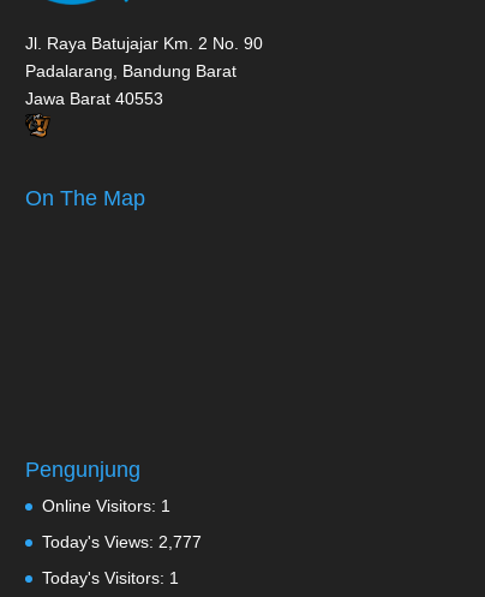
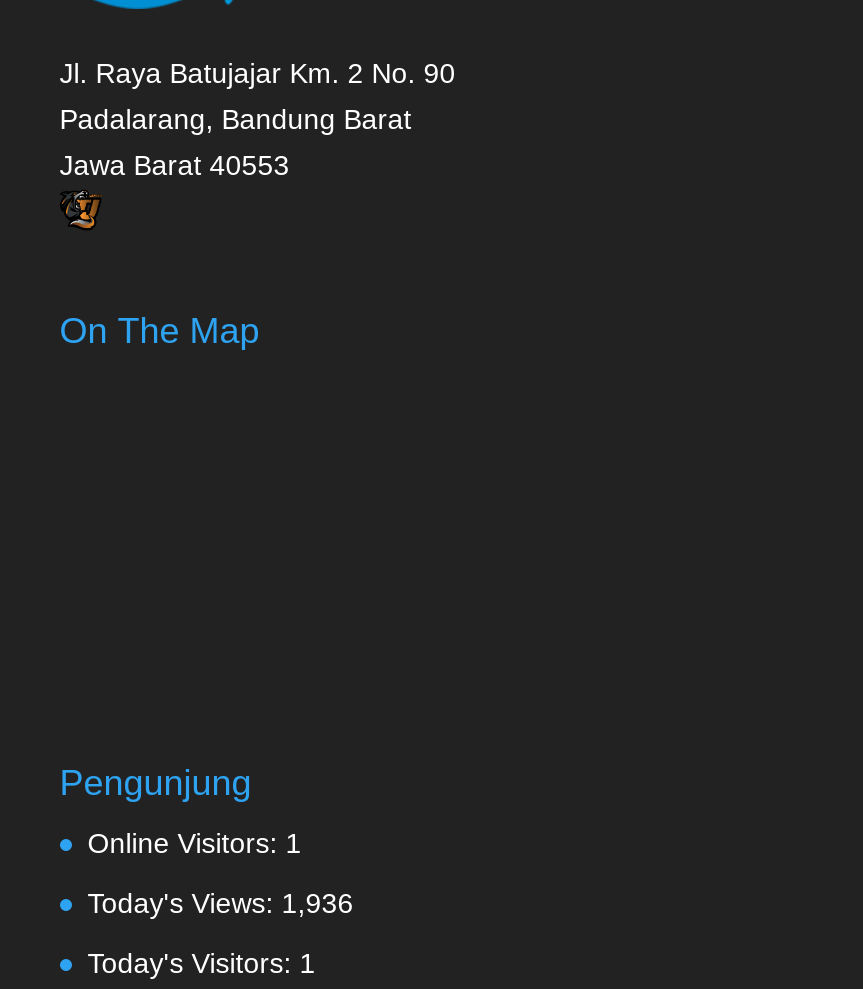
[42,533,201,552] Today's Views: 2,777 -> [88,887,354,919] Today's Views: 1,936

